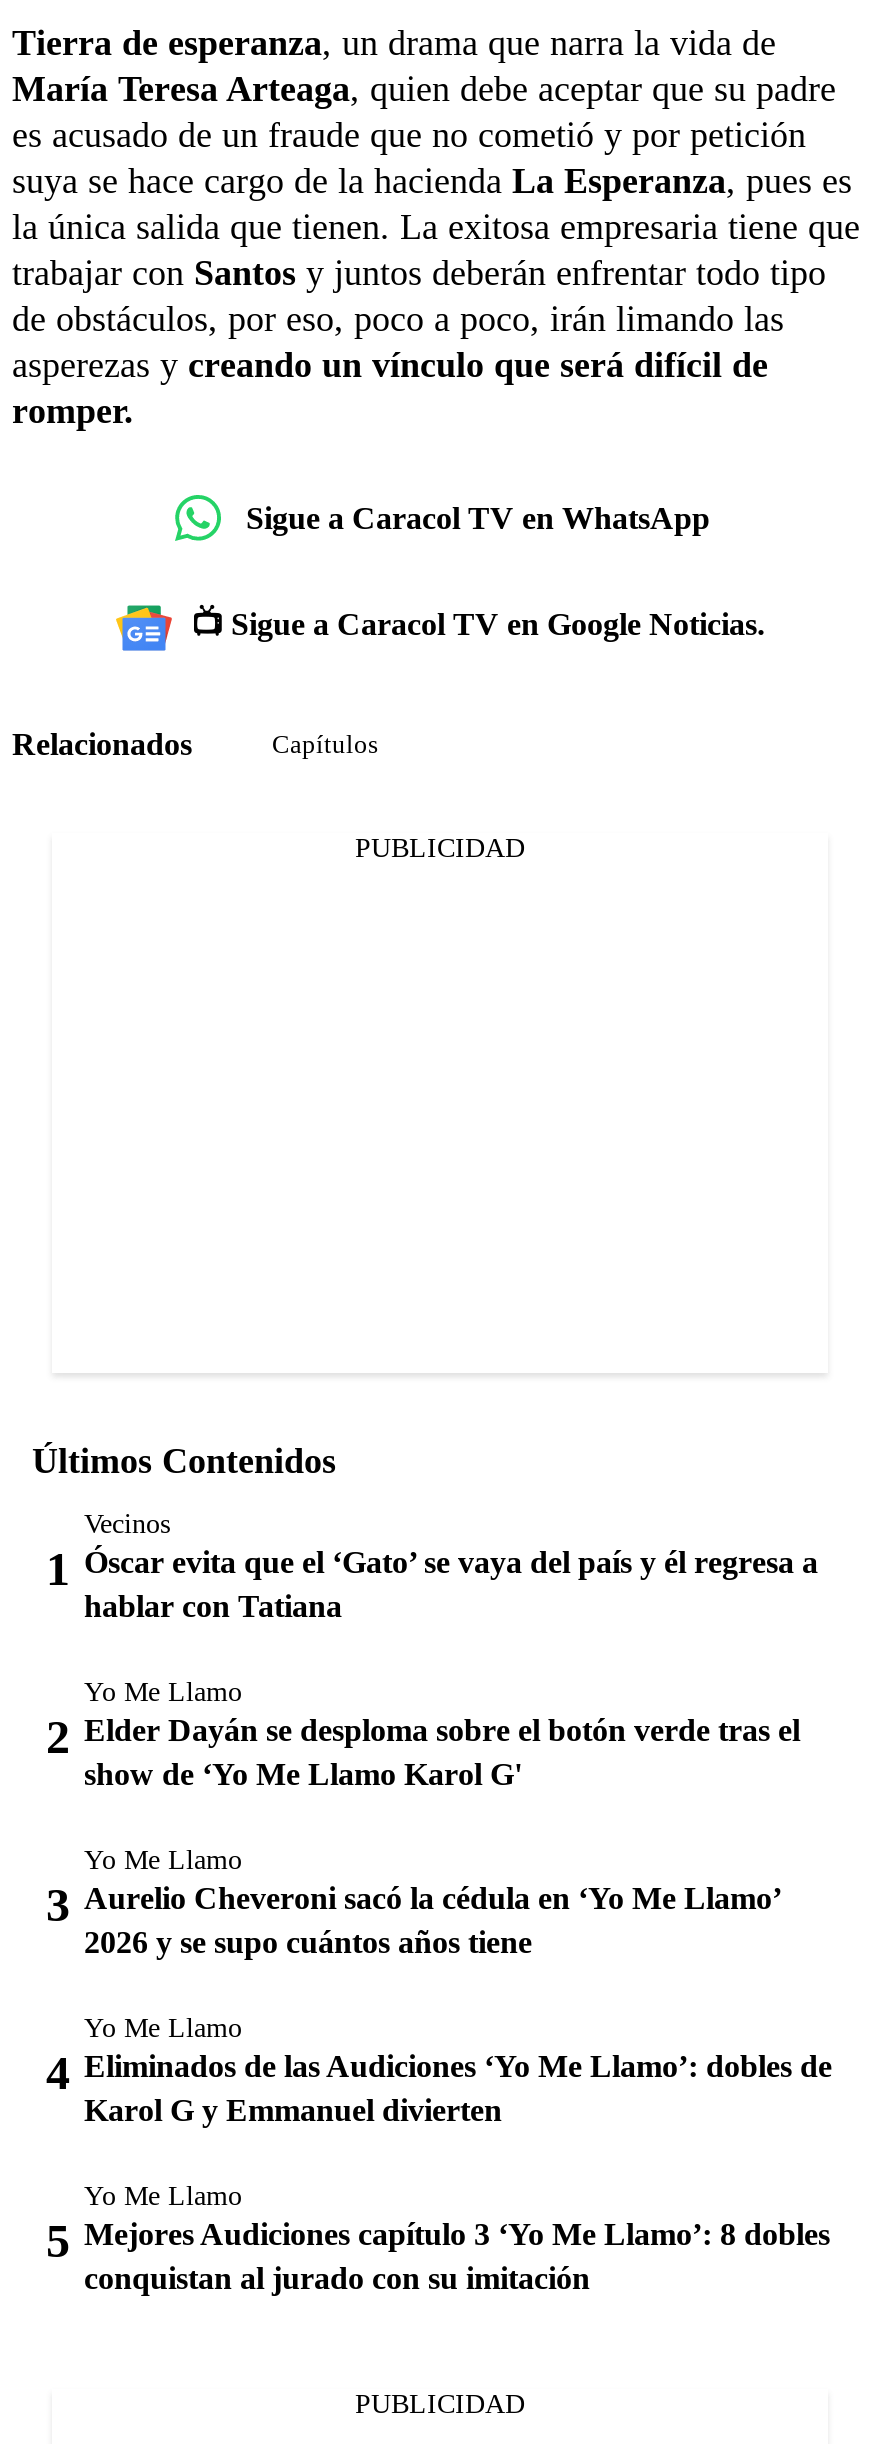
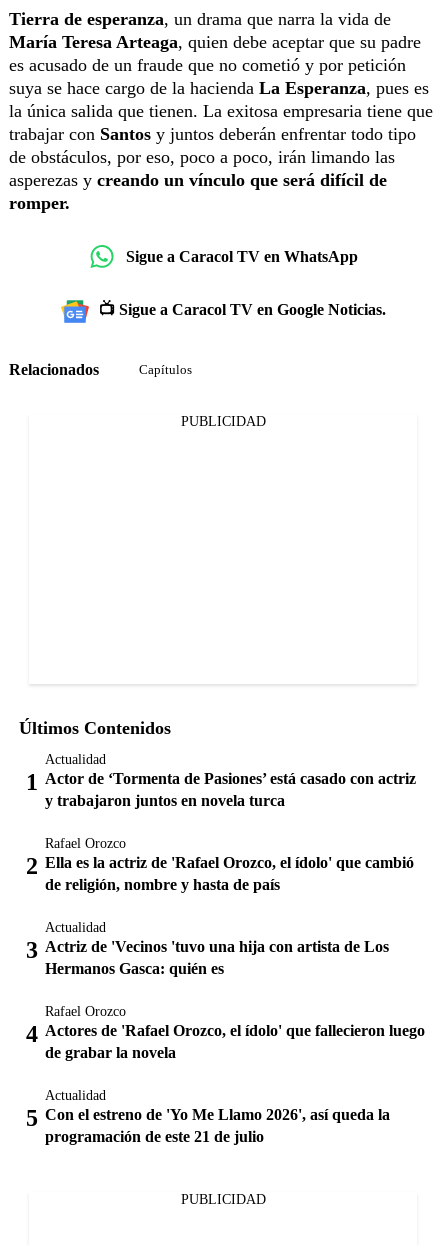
[84,1509,818,1623] Vecinos | Óscar evita que el ‘Gato’ se vaya del país y él regresa a | hablar con Tatiana -> [45,752,416,809] Actualidad | Actor de ‘Tormenta de Pasiones’ está casado con actriz | y trabajaron juntos en novela turca
[84,1677,800,1791] Yo Me Llamo | Elder Dayán se desploma sobre el botón verde tras el | show de ‘Yo Me Llamo Karol G' -> [45,836,414,893] Rafael Orozco | Ella es la actriz de 'Rafael Orozco, el ídolo' que cambió | de religión, nombre y hasta de país
[84,1845,780,1959] Yo Me Llamo | Aurelio Cheveroni sacó la cédula en ‘Yo Me Llamo’ | 2026 y se supo cuántos años tiene -> [45,920,389,977] Actualidad | Actriz de 'Vecinos 'tuvo una hija con artista de Los | Hermanos Gasca: quién es
[84,2013,832,2127] Yo Me Llamo | Eliminados de las Audiciones ‘Yo Me Llamo’: dobles de | Karol G y Emmanuel divierten -> [45,1004,425,1061] Rafael Orozco | Actores de 'Rafael Orozco, el ídolo' que fallecieron luego | de grabar la novela
[84,2181,830,2295] Yo Me Llamo | Mejores Audiciones capítulo 3 ‘Yo Me Llamo’: 8 dobles | conquistan al jurado con su imitación -> [45,1088,390,1145] Actualidad | Con el estreno de 'Yo Me Llamo 2026', así queda la | programación de este 21 de julio

